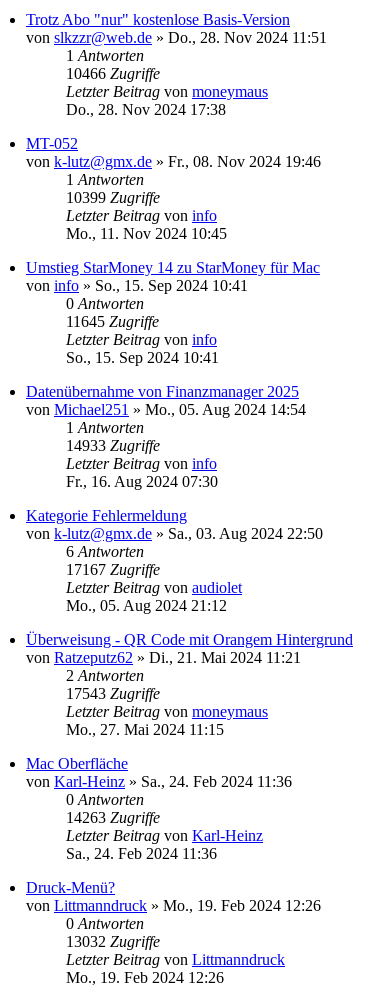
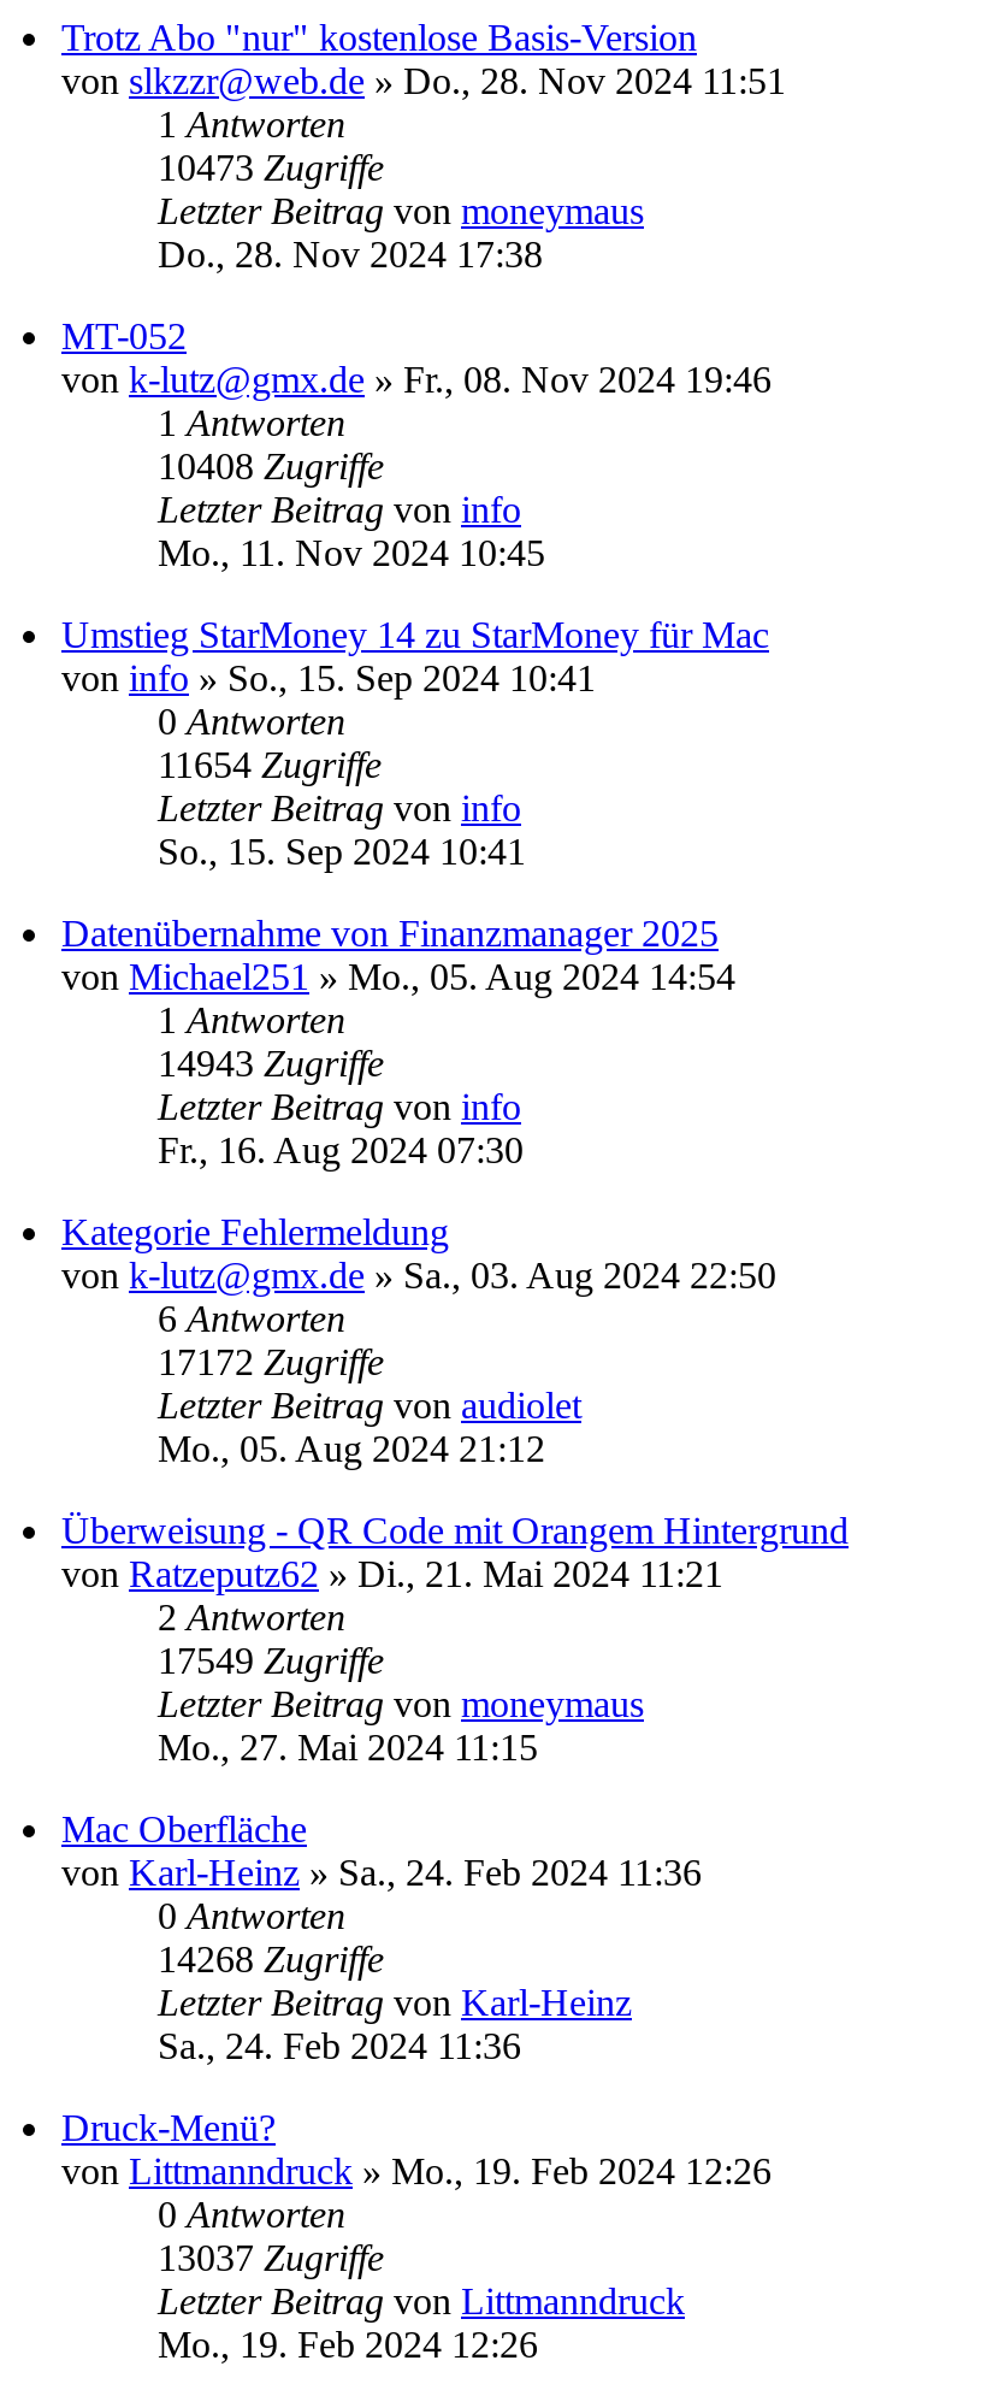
[66,65,160,82] 10466 Zugriffe -> [158,147,384,188] 10473 Zugriffe
[66,189,160,206] 10399 Zugriffe -> [158,445,384,486] 10408 Zugriffe
[66,313,159,330] 11645 Zugriffe -> [158,744,382,785] 11654 Zugriffe
[66,437,160,454] 14933 Zugriffe -> [158,1042,384,1083] 14943 Zugriffe
[66,561,160,578] 17167 Zugriffe -> [158,1341,384,1382] 17172 Zugriffe
[66,685,160,702] 17543 Zugriffe -> [158,1640,384,1681] 17549 Zugriffe
[66,809,160,826] 14263 Zugriffe -> [158,1938,384,1979] 14268 Zugriffe
[66,933,160,950] 13032 Zugriffe -> [158,2237,384,2278] 13037 Zugriffe

